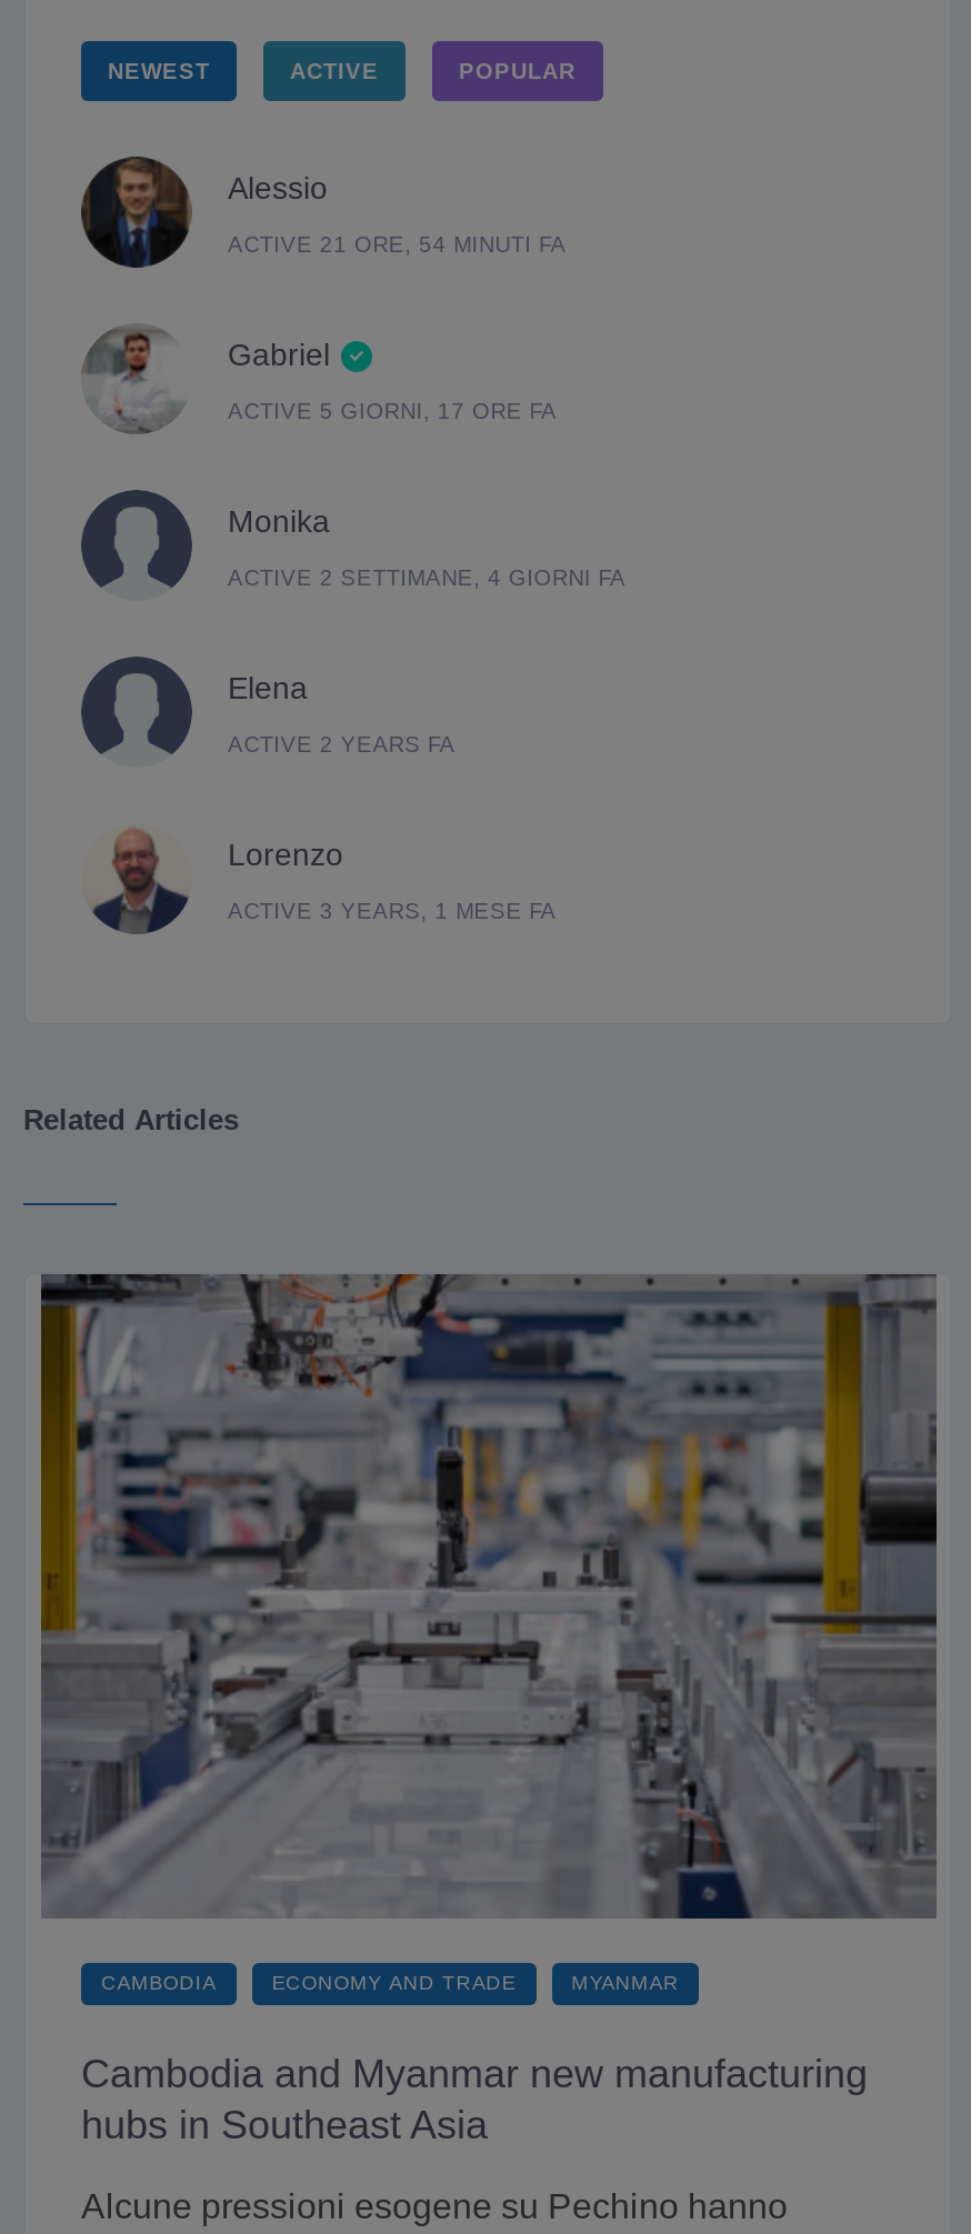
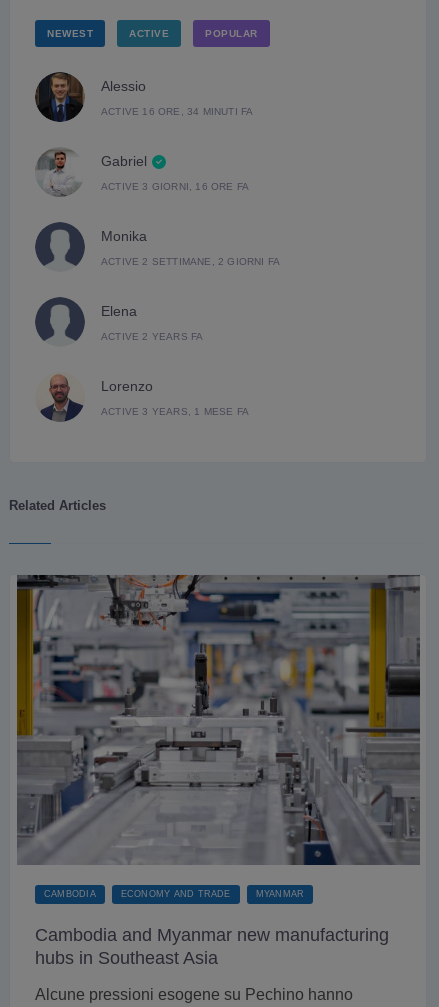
[228,232,566,257] ACTIVE 21 ORE, 54 MINUTI FA -> [101,106,253,117] ACTIVE 16 ORE, 34 MINUTI FA
[228,399,557,423] ACTIVE 5 GIORNI, 17 ORE FA -> [101,181,249,192] ACTIVE 3 GIORNI, 16 ORE FA
[228,566,626,590] ACTIVE 2 SETTIMANE, 4 GIORNI FA -> [101,256,280,267] ACTIVE 2 SETTIMANE, 2 GIORNI FA

